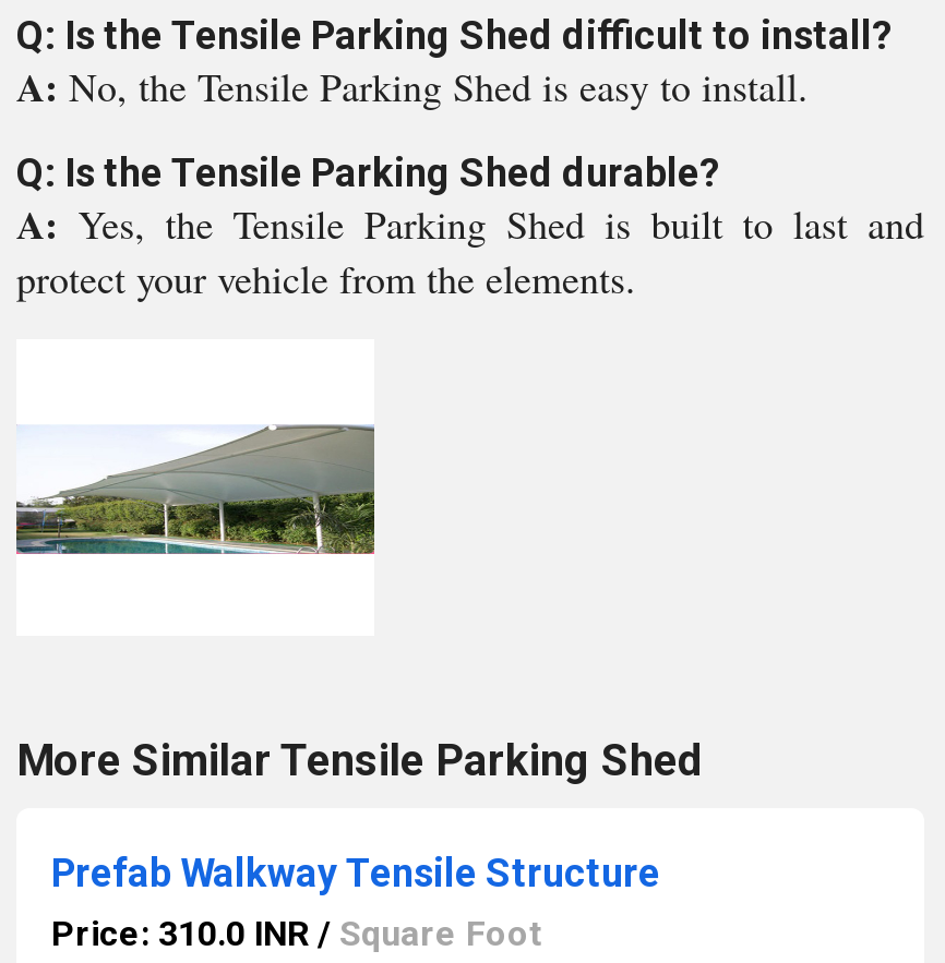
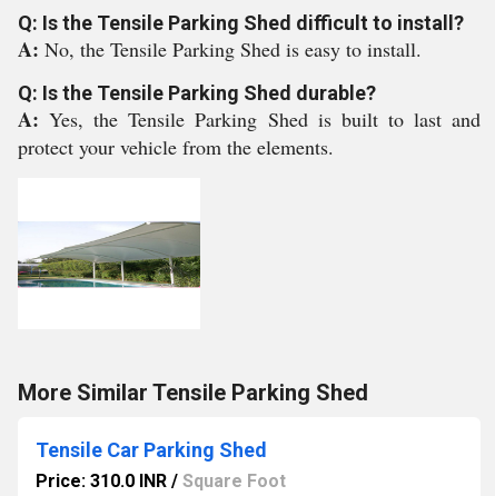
[51,850,660,895] Prefab Walkway Tensile Structure -> [36,438,267,462] Tensile Car Parking Shed

